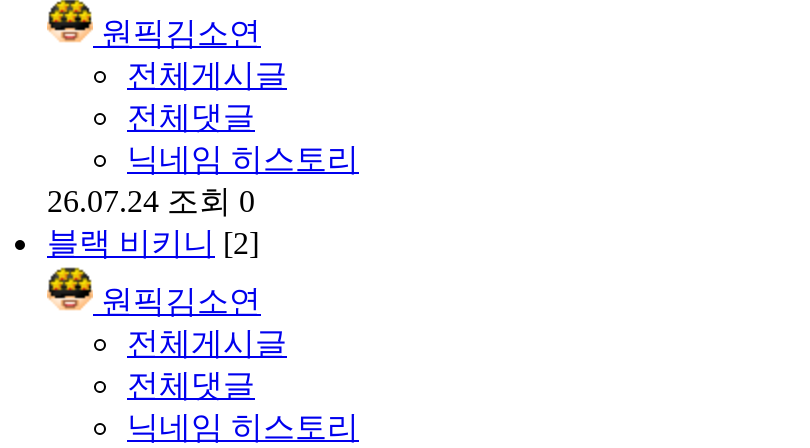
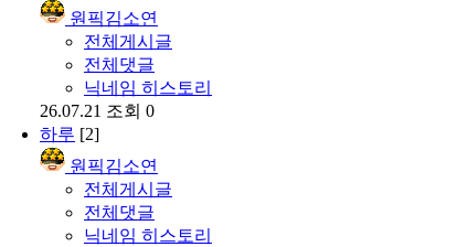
[47,185,259,261] 26.07.24 조회 0 | 블랙 비키니 [2] -> [40,102,155,144] 26.07.21 조회 0 | 하루 [2]

